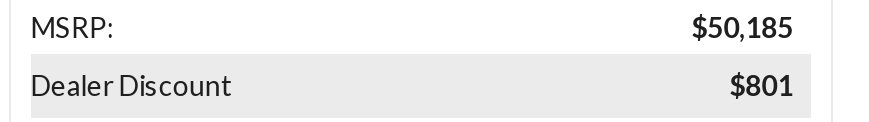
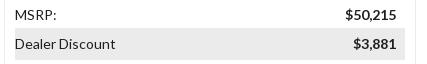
[691,10,811,44] $50,185 -> [345,6,405,23] $50,215
[729,68,811,102] $801 -> [353,35,405,52] $3,881

